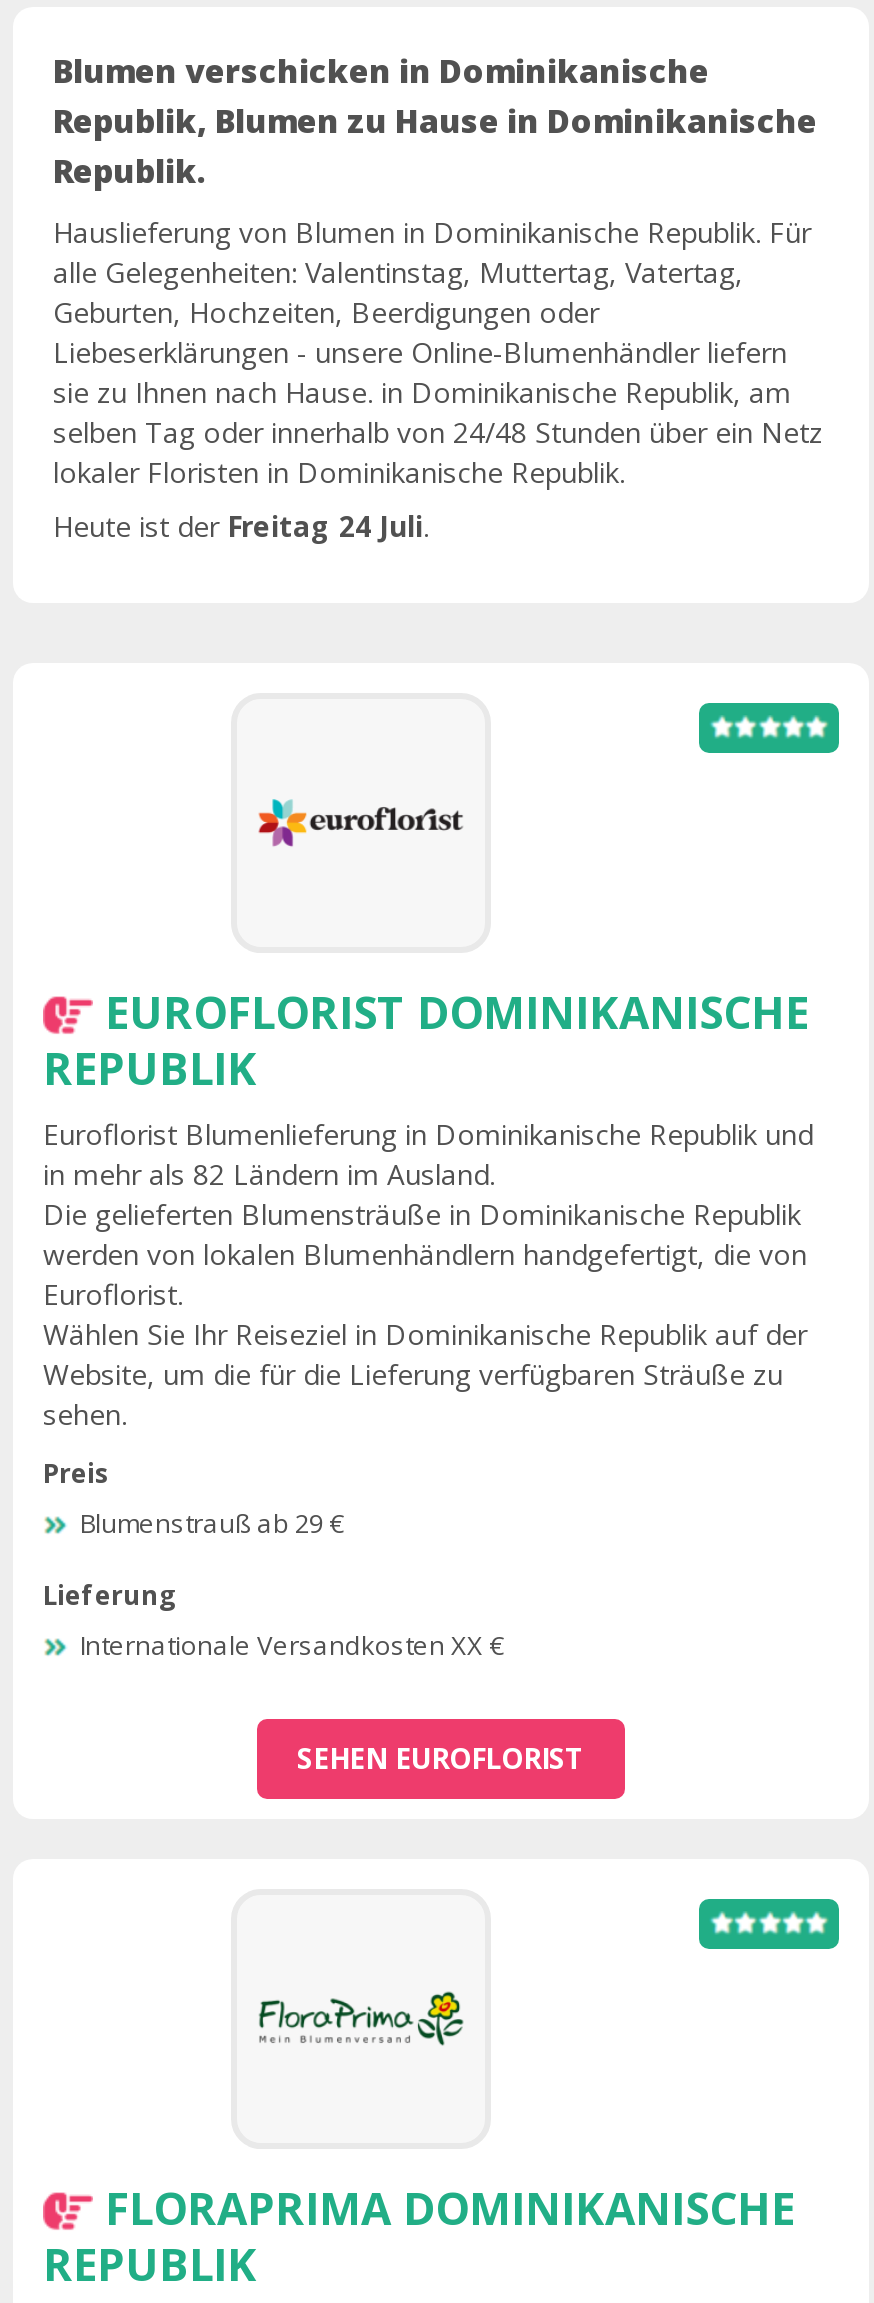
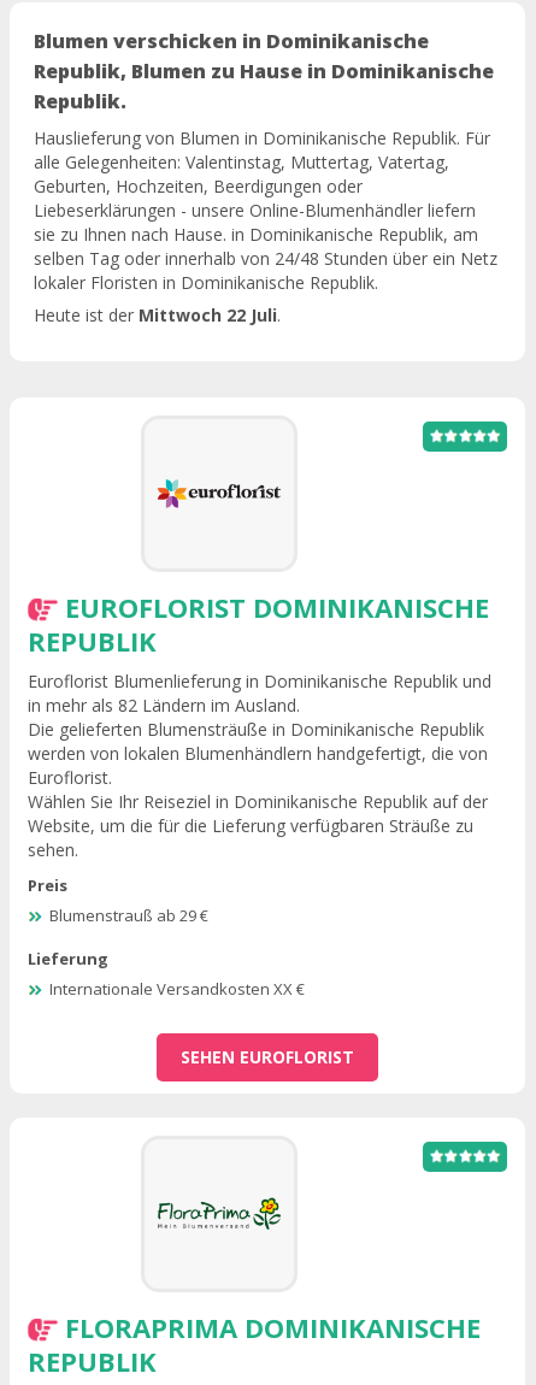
[53,507,429,545] Heute ist der Freitag 24 Juli. -> [34,303,281,326] Heute ist der Mittwoch 22 Juli.

